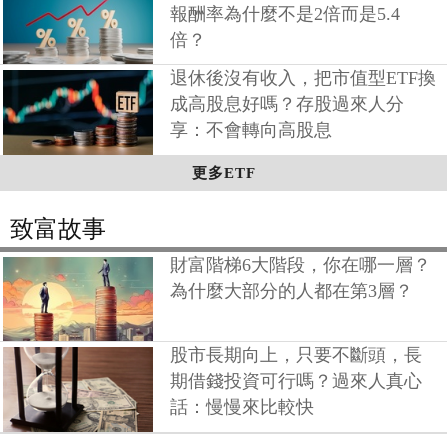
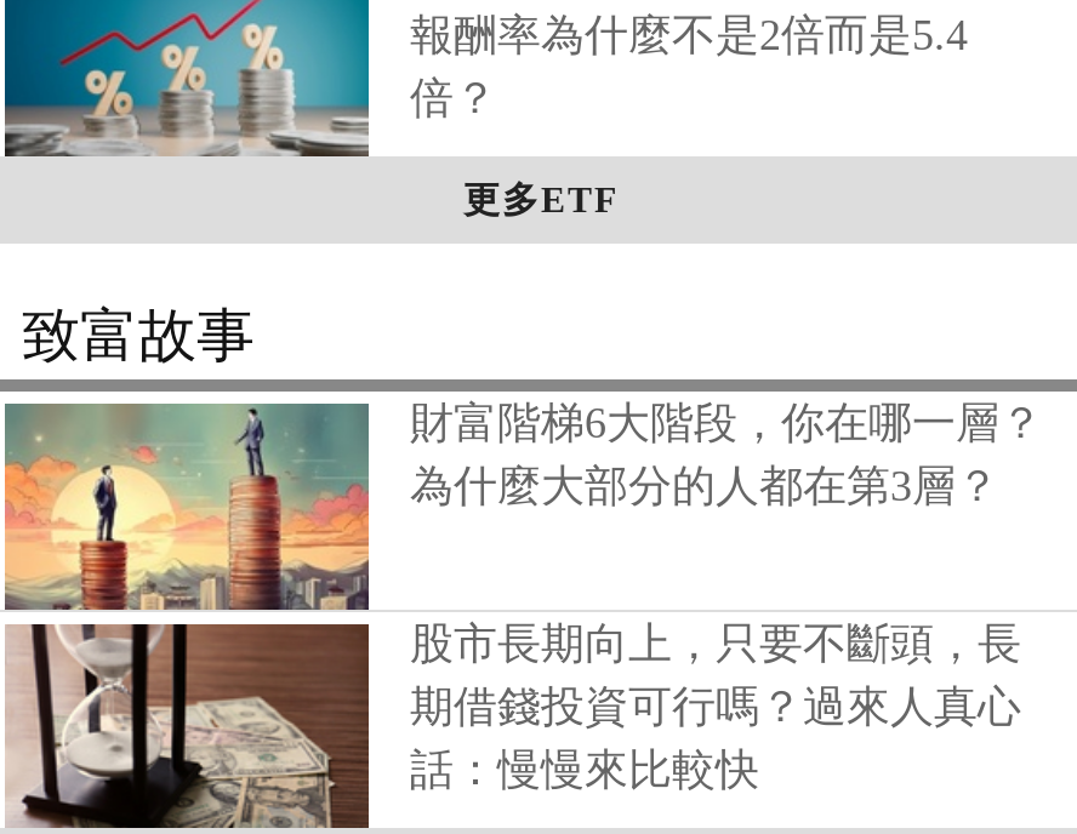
[3,66,436,155] [image] | 退休後沒有收入，把市值型ETF換 | 成高股息好嗎？存股過來人分 | 享：不會轉向高股息 -> none

